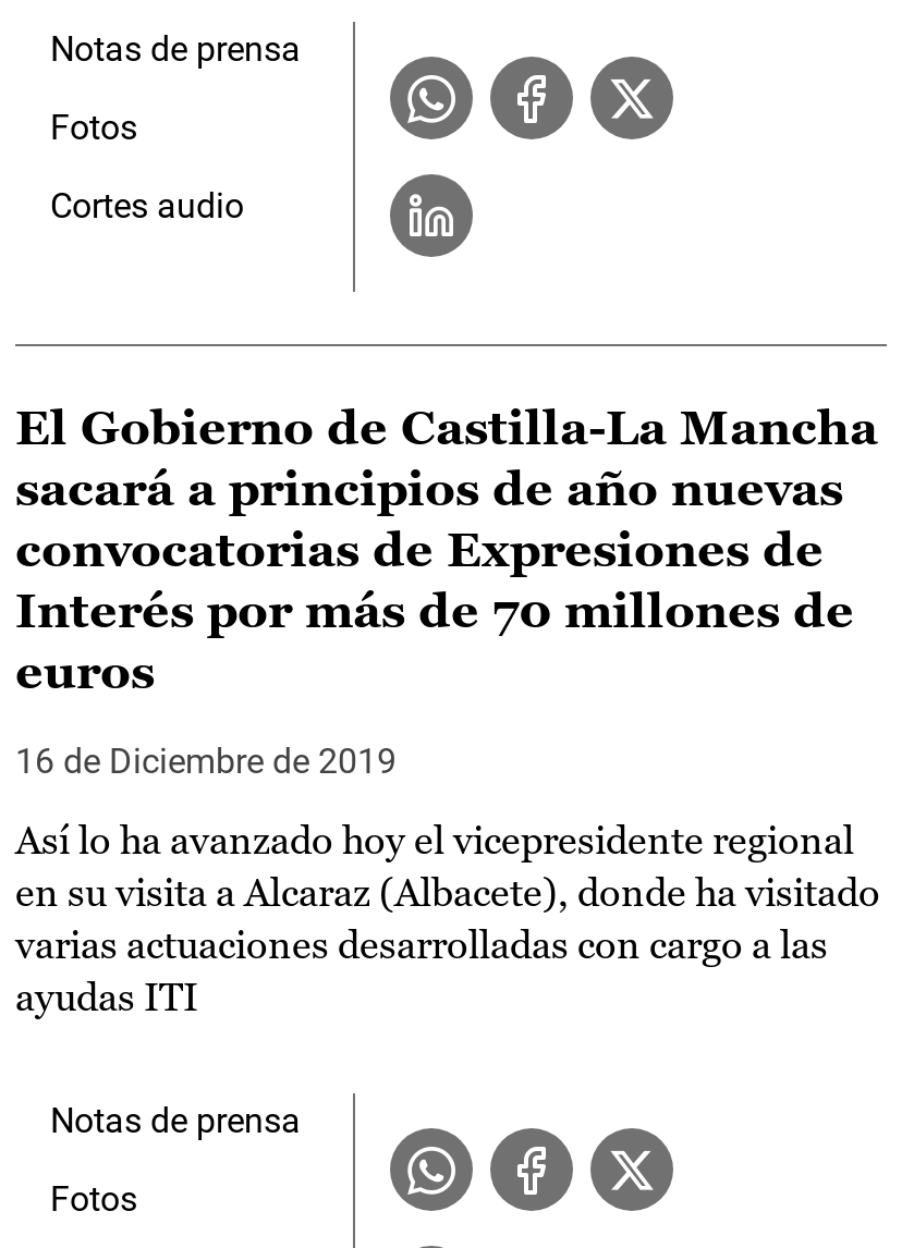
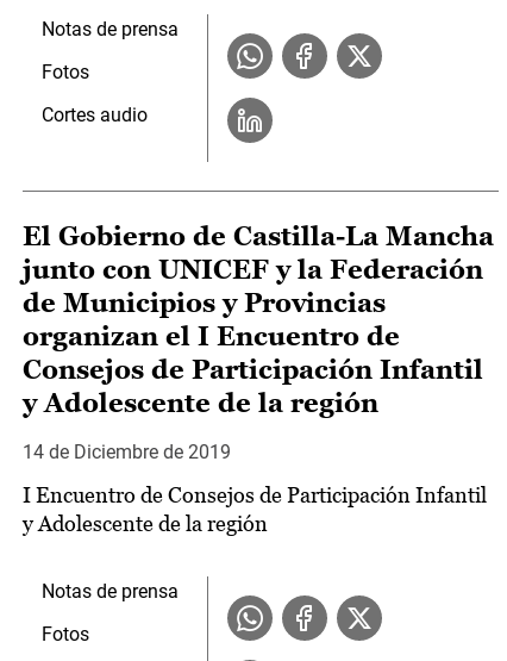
[15,462,854,699] sacará a principios de año nuevas | convocatorias de Expresiones de | Interés por más de 70 millones de | euros -> [23,255,483,418] junto con UNICEF y la Federación | de Municipios y Provincias | organizan el I Encuentro de | Consejos de Participación Infantil | y Adolescente de la región
[15,741,397,782] 16 de Diciembre de 2019 -> [23,441,231,463] 14 de Diciembre de 2019
[15,817,880,1020] Así lo ha avanzado hoy el vicepresidente regional | en su visita a Alcaraz (Albacete), donde ha visitado | varias actuaciones desarrolladas con cargo a las | ayudas ITI -> [23,482,487,536] I Encuentro de Consejos de Participación Infantil | y Adolescente de la región

